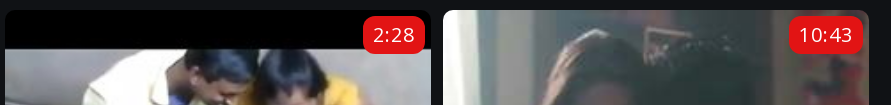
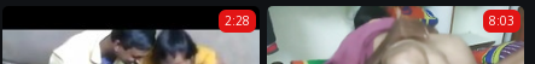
[799,20,853,48] 10:43 -> [489,13,514,30] 8:03

